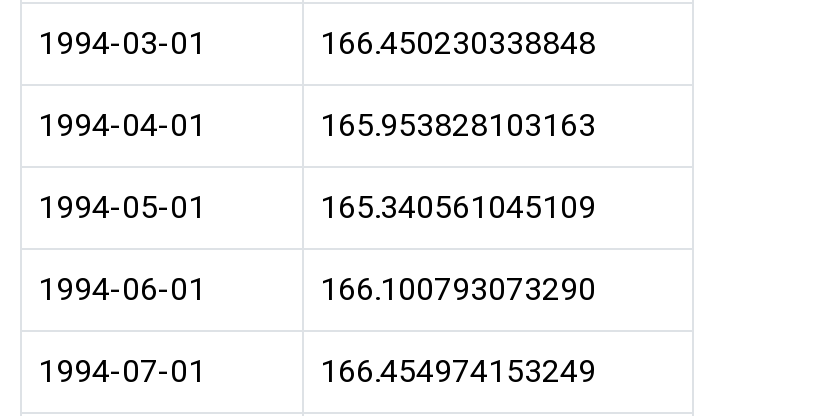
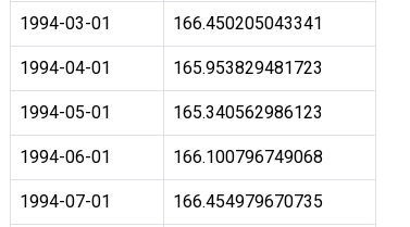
[320,24,596,62] 166.450230338848 -> [173,13,323,34] 166.450205043341
[320,106,596,144] 165.953828103163 -> [173,58,323,78] 165.953829481723
[320,188,596,226] 165.340561045109 -> [173,102,323,123] 165.340562986123
[320,270,596,308] 166.100793073290 -> [173,147,323,167] 166.100796749068
[320,352,596,390] 166.454974153249 -> [173,191,323,212] 166.454979670735

